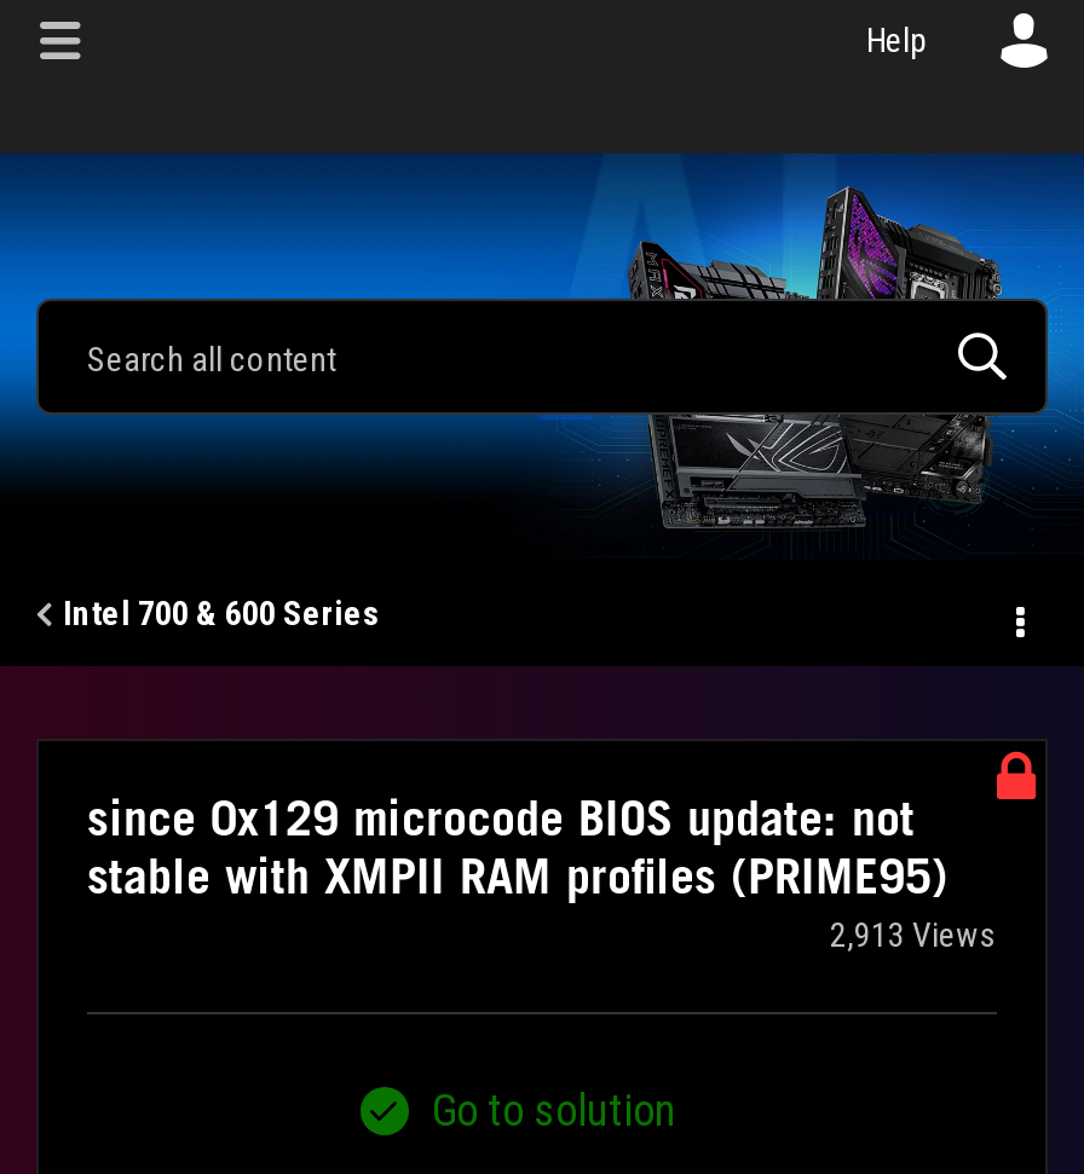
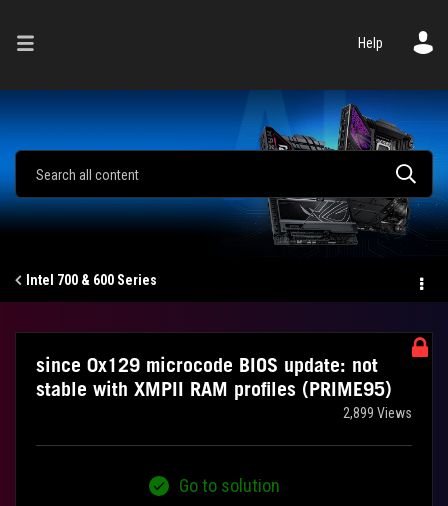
[830,915,997,954] 2,913 Views -> [343,405,412,421] 2,899 Views

